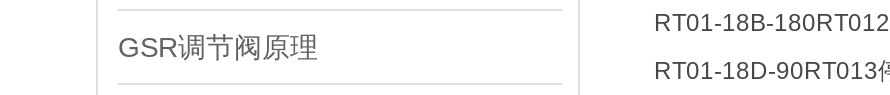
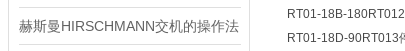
[118,31,318,63] GSR调节阀原理 -> [19,18,239,34] 赫斯曼HIRSCHMANN交机的操作法

